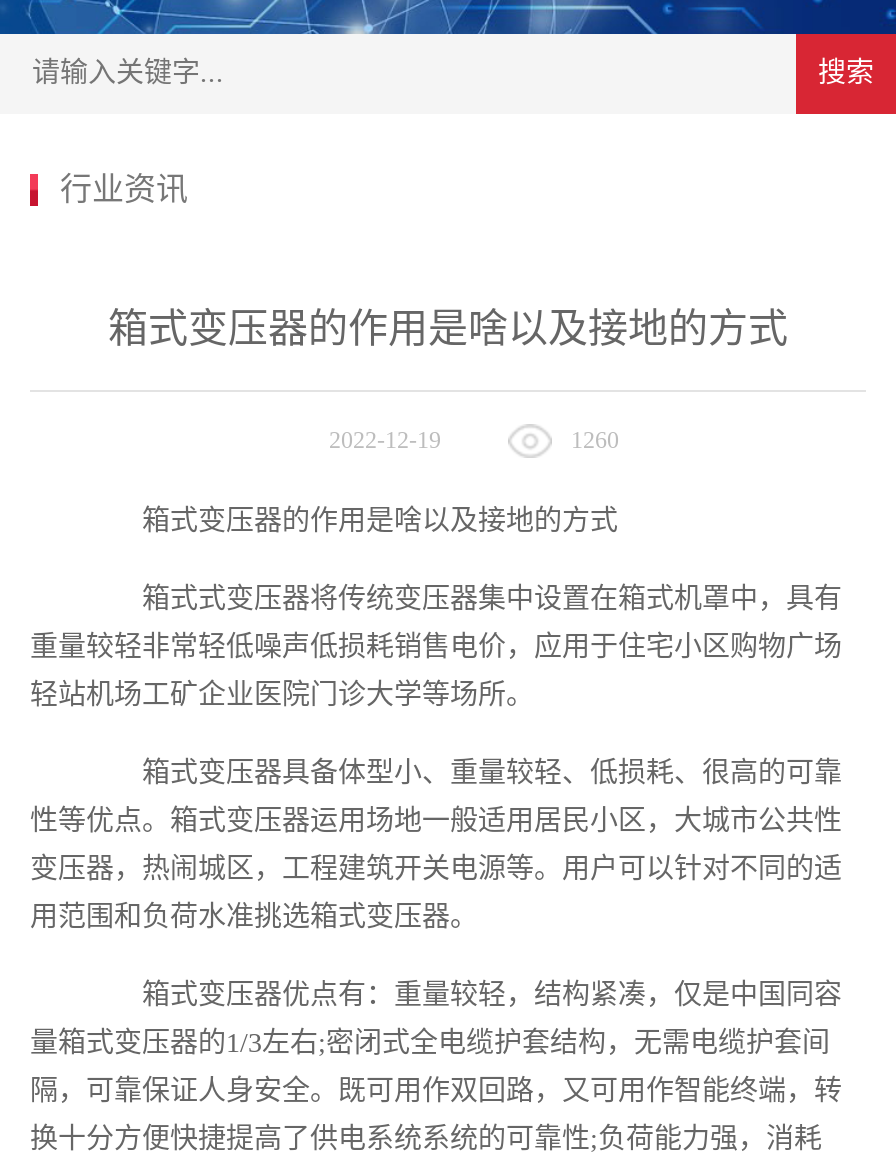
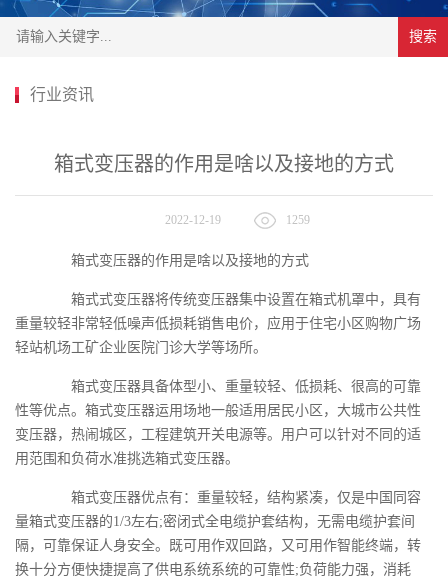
[571,426,619,454] 1260 -> [285,213,309,227] 1259

